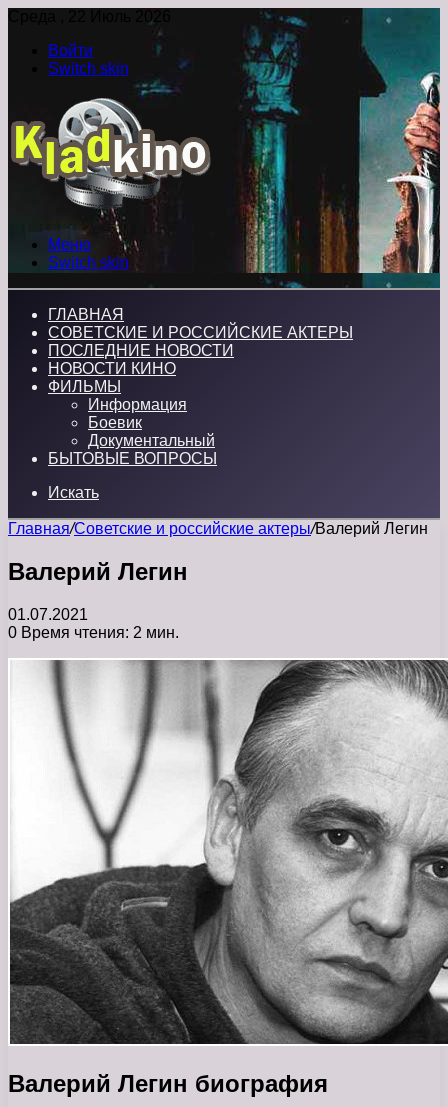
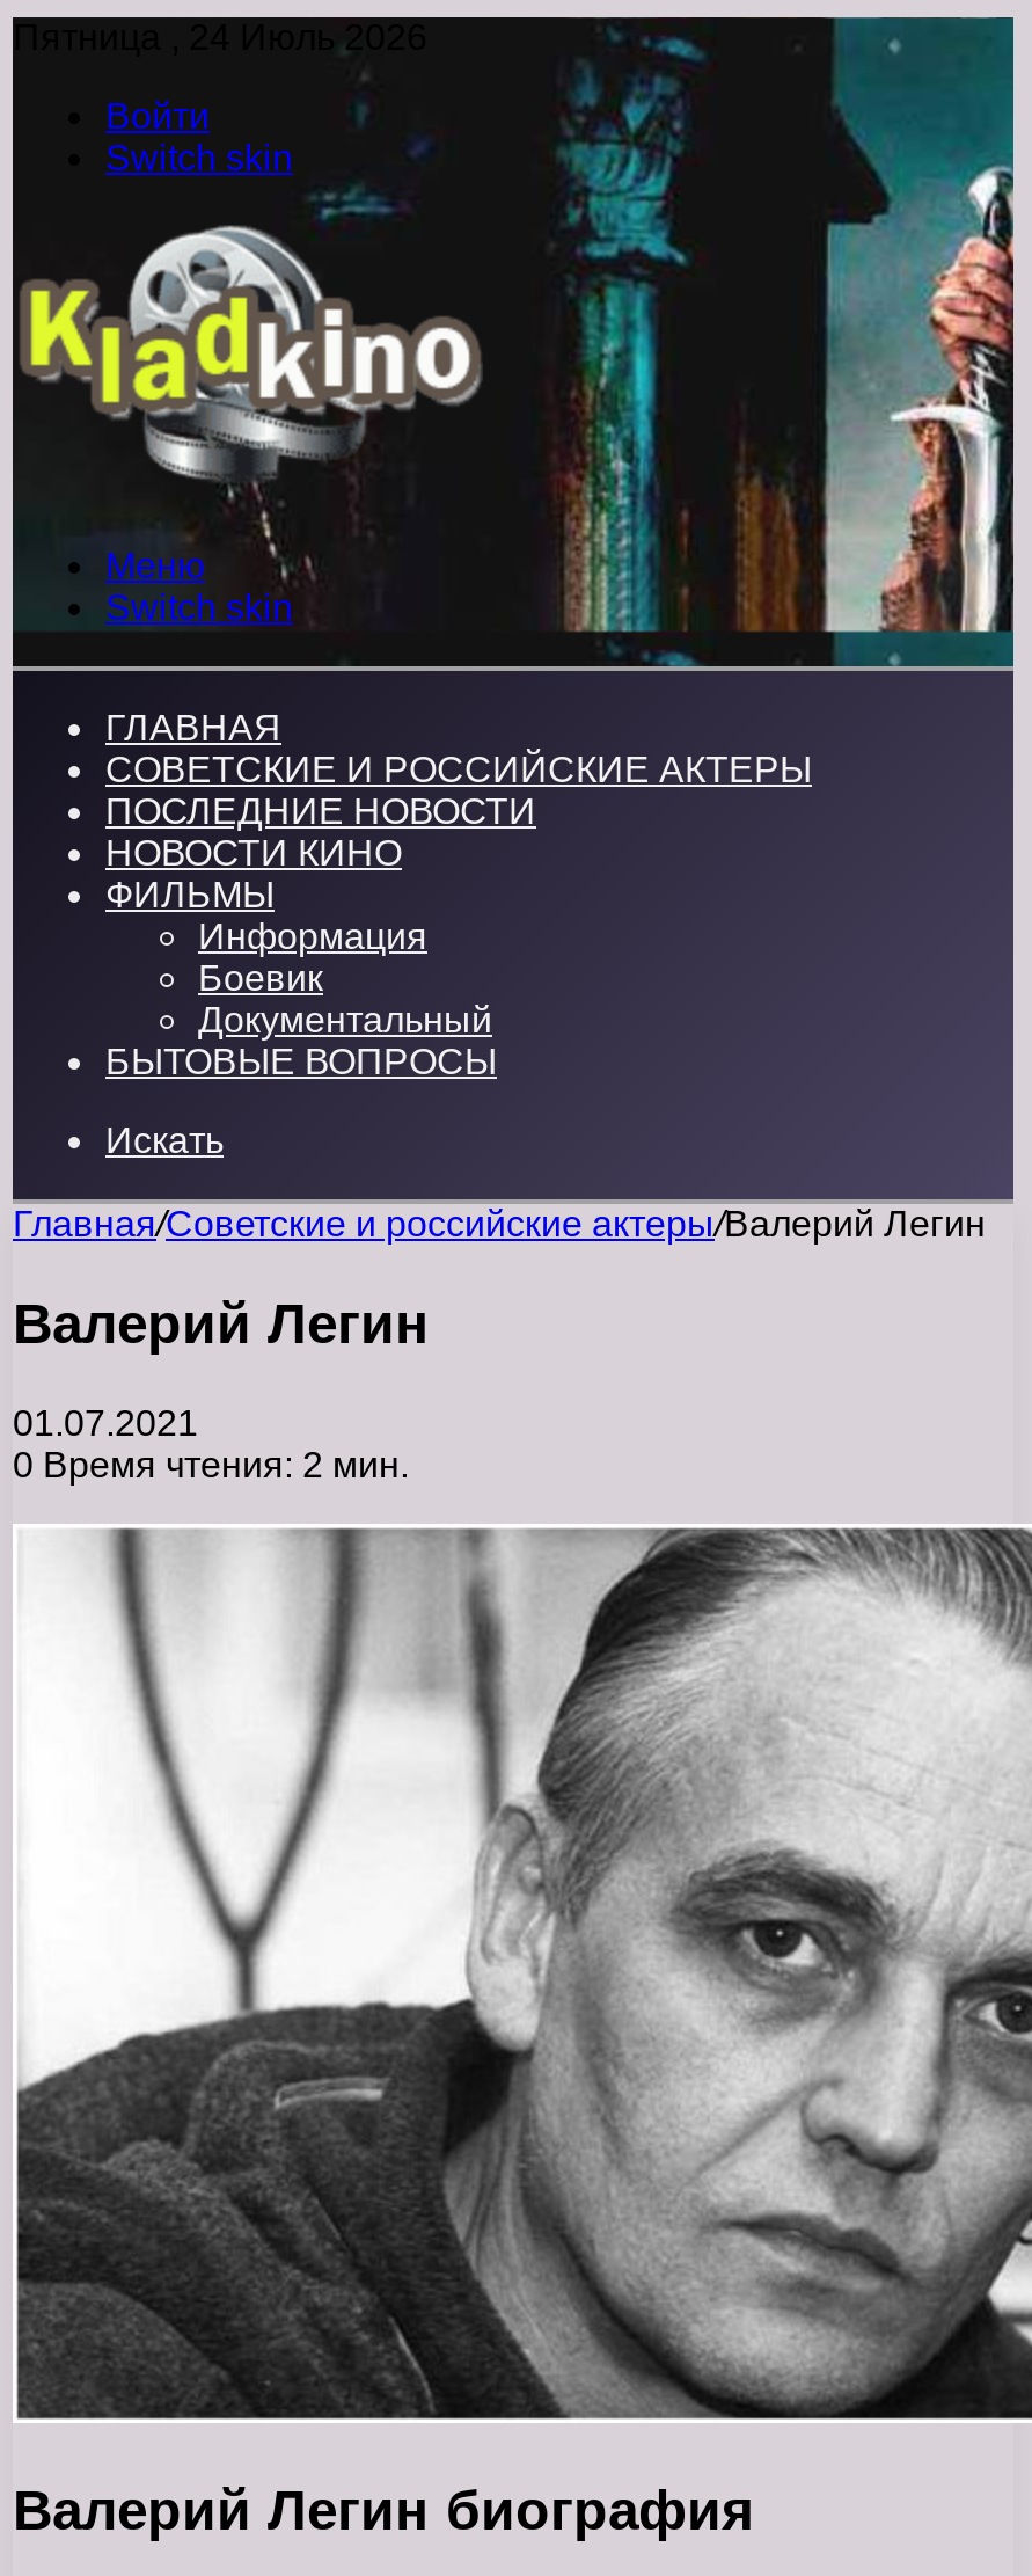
[8,8,171,25] Среда , 22 Июль 2026 -> [13,17,427,57] Пятница , 24 Июль 2026

